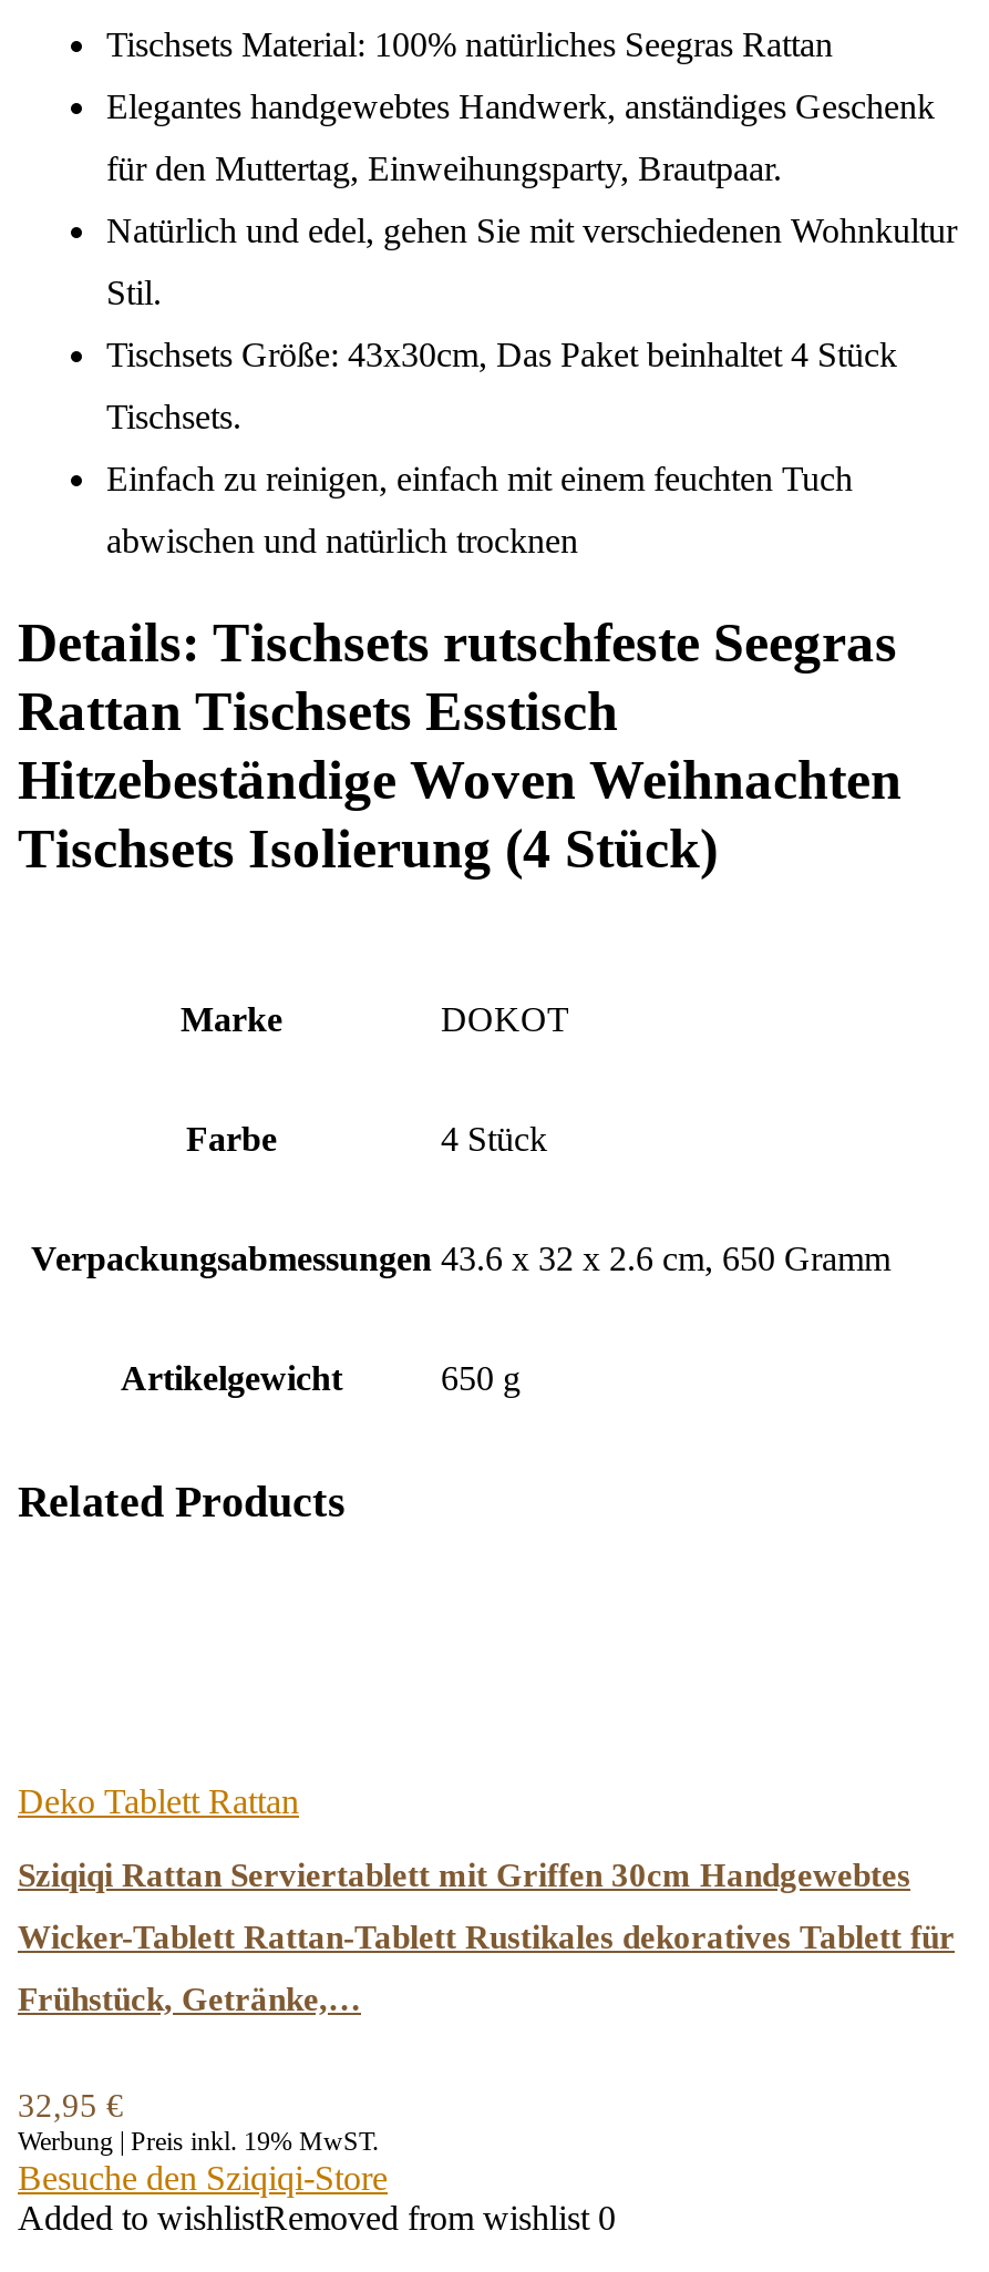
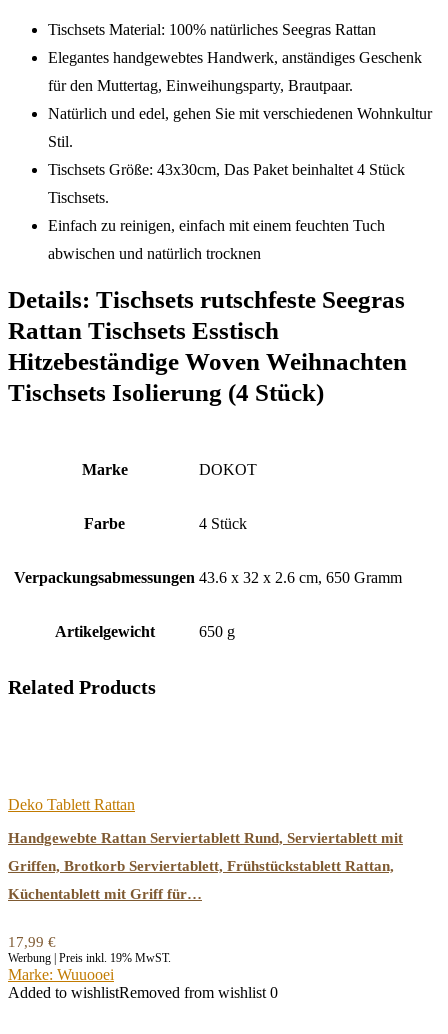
[18,1858,910,1893] Sziqiqi Rattan Serviertablett mit Griffen 30cm Handgewebtes -> [8,830,403,846] Handgewebte Rattan Serviertablett Rund, Serviertablett mit
[18,1920,955,1955] Wicker-Tablett Rattan-Tablett Rustikales dekoratives Tablett für -> [8,858,394,874] Griffen, Brotkorb Serviertablett, Frühstückstablett Rattan,
[18,1982,361,2017] Frühstück, Getränke,… -> [8,886,202,902] Küchentablett mit Griff für…
[18,2088,124,2124] 32,95 € -> [8,934,56,950] 17,99 €
[18,2159,388,2197] Besuche den Sziqiqi-Store -> [8,966,114,983] Marke: Wuuooei

